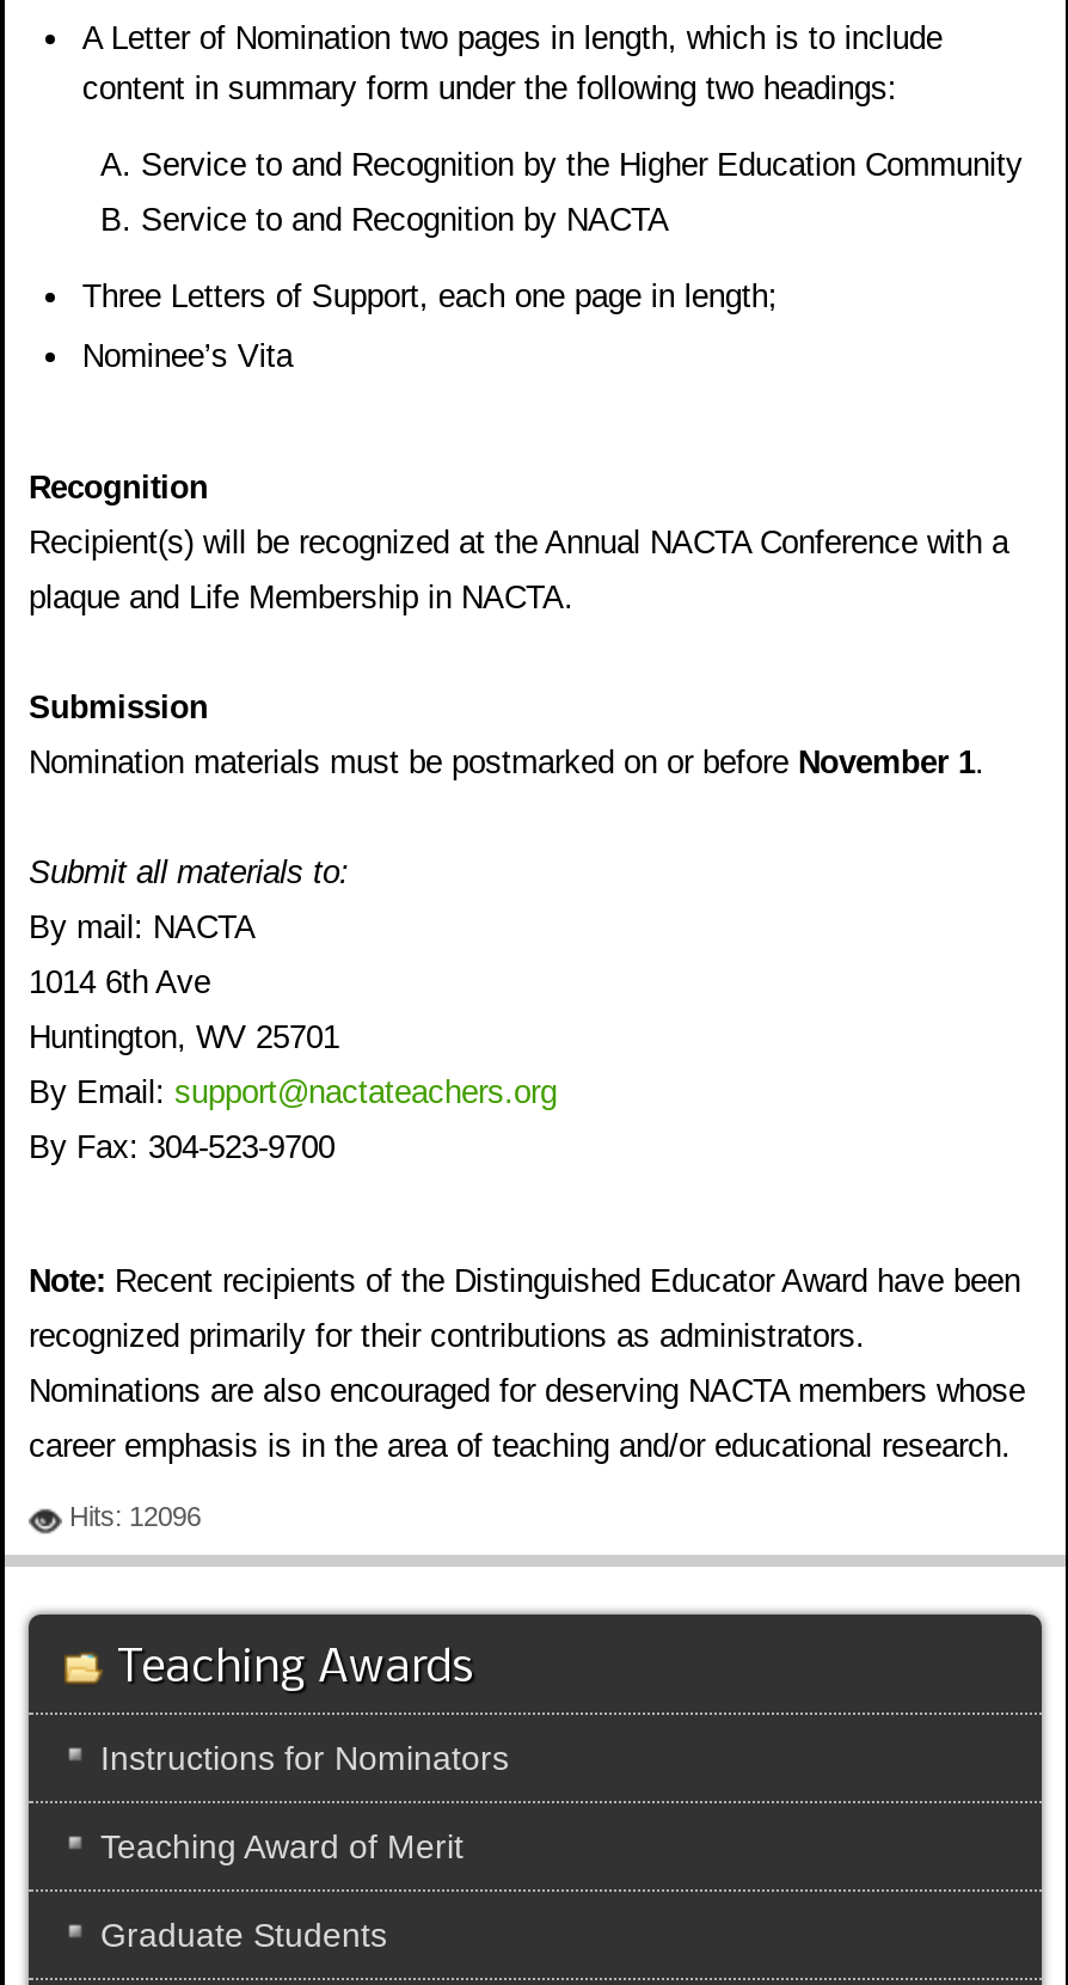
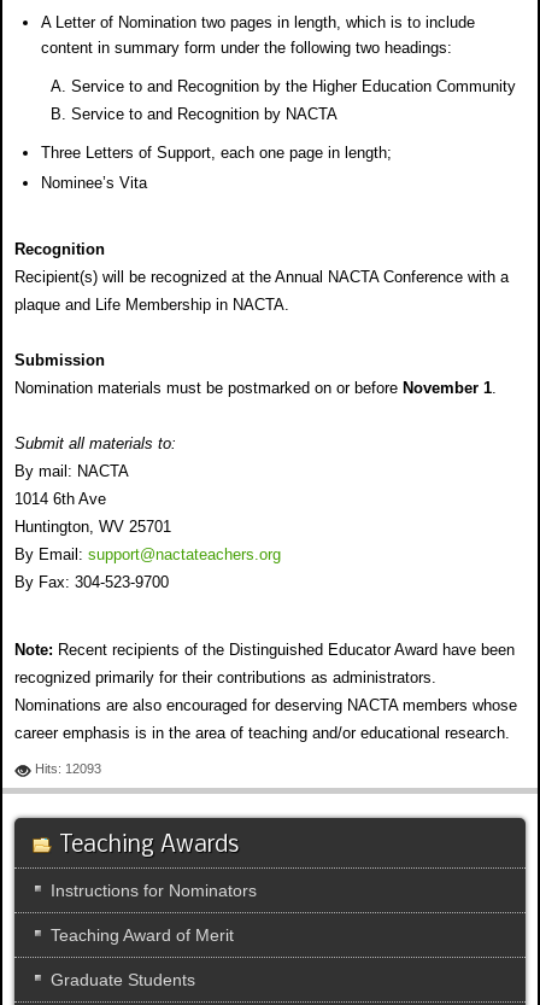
[69,1502,201,1531] Hits: 12096 -> [35,761,101,776] Hits: 12093

